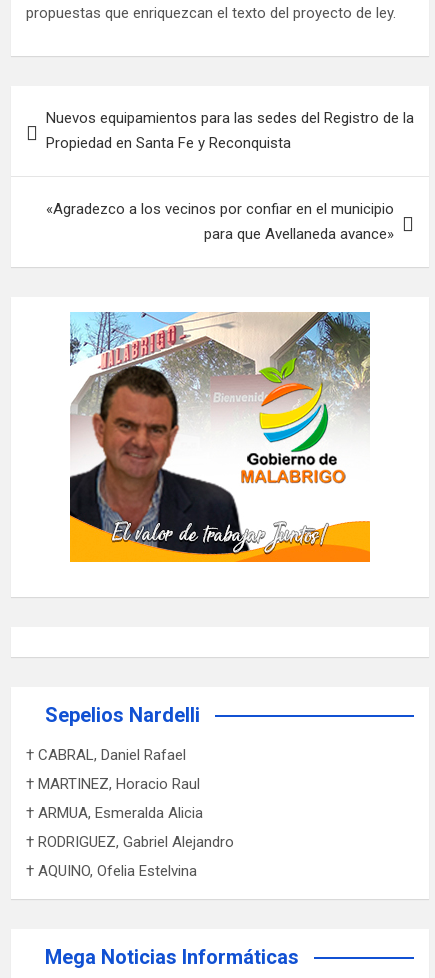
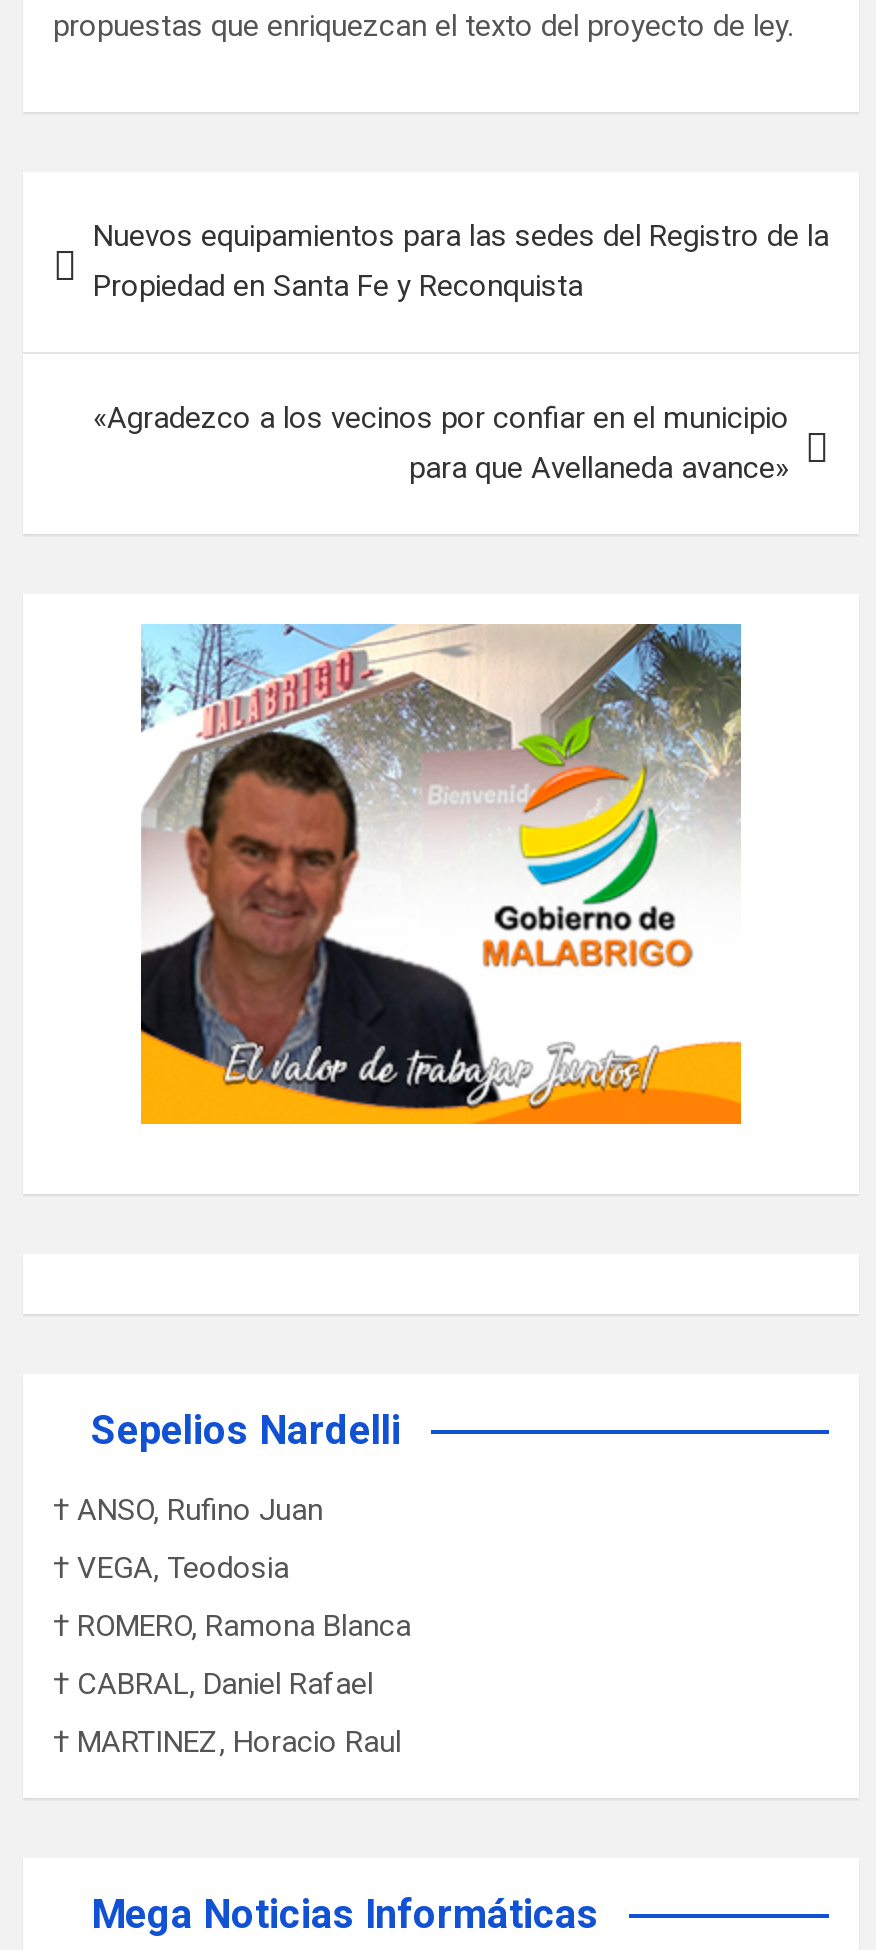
none -> [53,1493,411,1645] † ANSO, Rufino Juan | † VEGA, Teodosia | † ROMERO, Ramona Blanca
moved [26,746,200,793] -> [53,1667,401,1761]: † CABRAL, Daniel Rafael | † MARTINEZ, Horacio Raul
[26,804,234,880] † ARMUA, Esmeralda Alicia | † RODRIGUEZ, Gabriel Alejandro | † AQUINO, Ofelia Estelvina -> none

